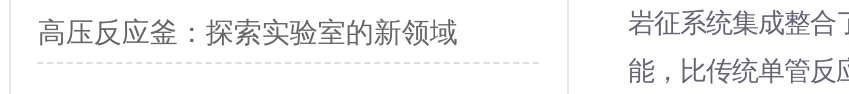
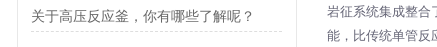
[38,16,458,48] 高压反应釜：探索实验室的新领域 -> [31,8,255,24] 关于高压反应釜，你有哪些了解呢？

